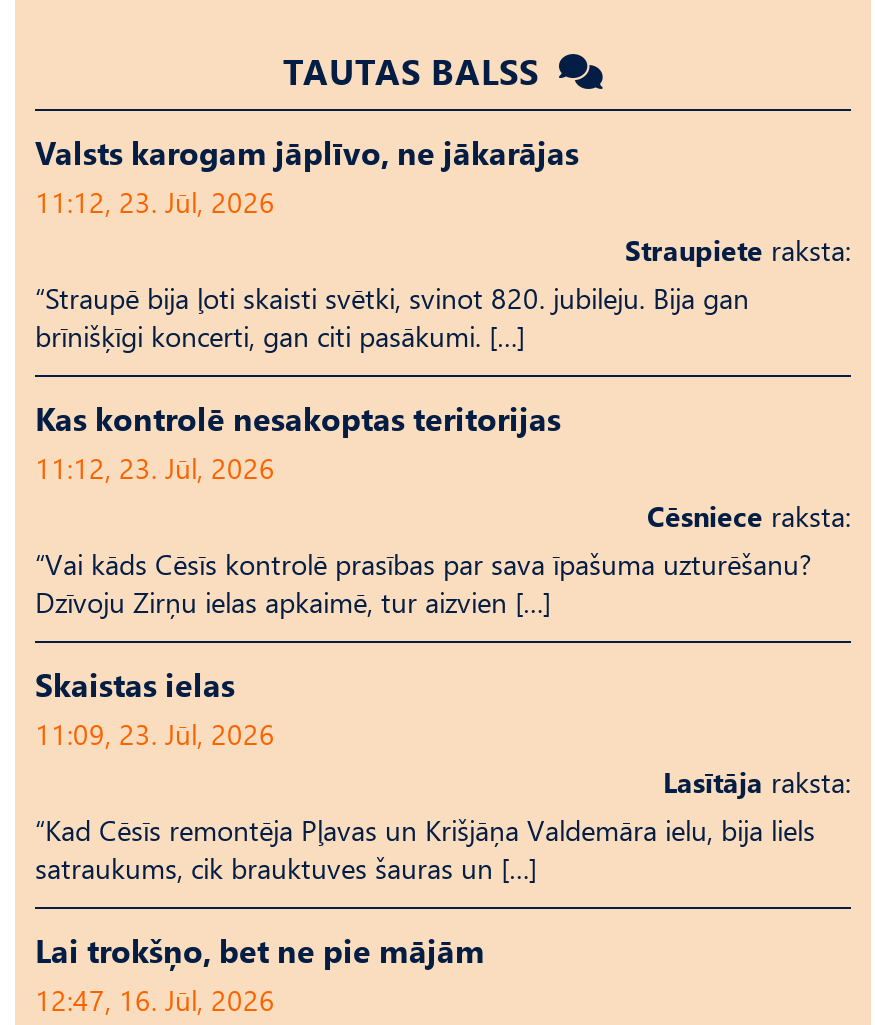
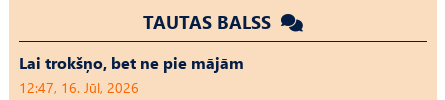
[35,130,851,886] Valsts karogam jāplīvo, ne jākarājas | 11:12, 23. Jūl, 2026 | Straupiete raksta: | “Straupē bija ļoti skaisti svētki, svinot 820. jubileju. Bija gan | brīnišķīgi koncerti, gan citi pasākumi. […] | Kas kontrolē nesakoptas teritorijas | 11:12, 23. Jūl, 2026 | Cēsniece raksta: | “Vai kāds Cēsīs kontrolē prasības par sava īpašuma uzturēšanu? | Dzīvoju Zirņu ielas apkaimē, tur aizvien […] | Skaistas ielas | 11:09, 23. Jūl, 2026 | Lasītāja raksta: | “Kad Cēsīs remontēja Pļavas un Krišjāņa Valdemāra ielu, bija liels | satraukums, cik brauktuves šauras un […] -> none

